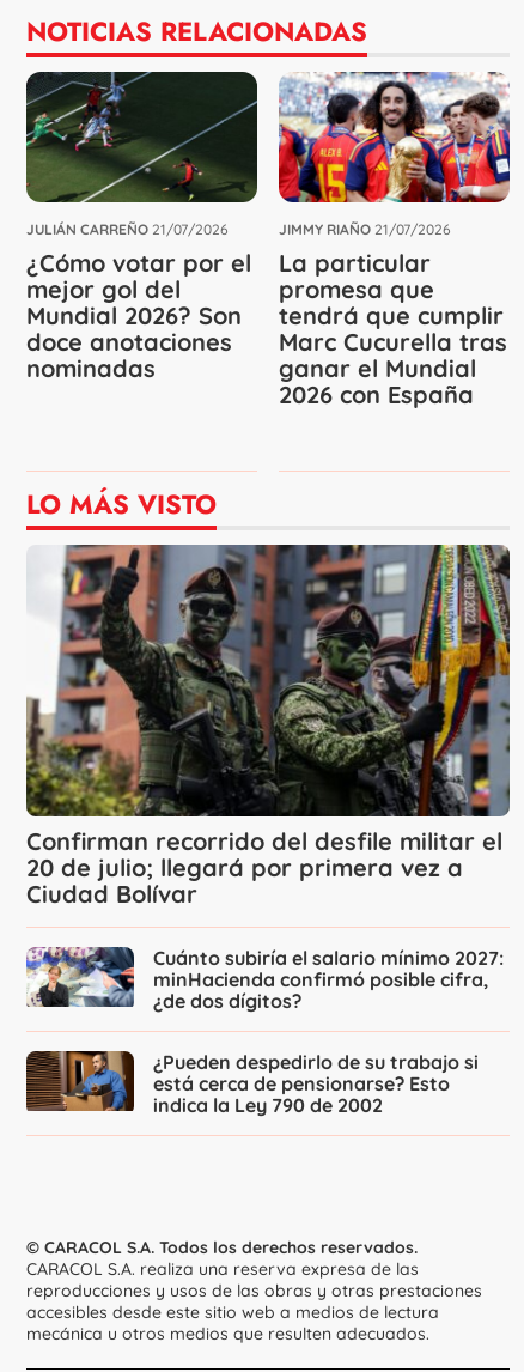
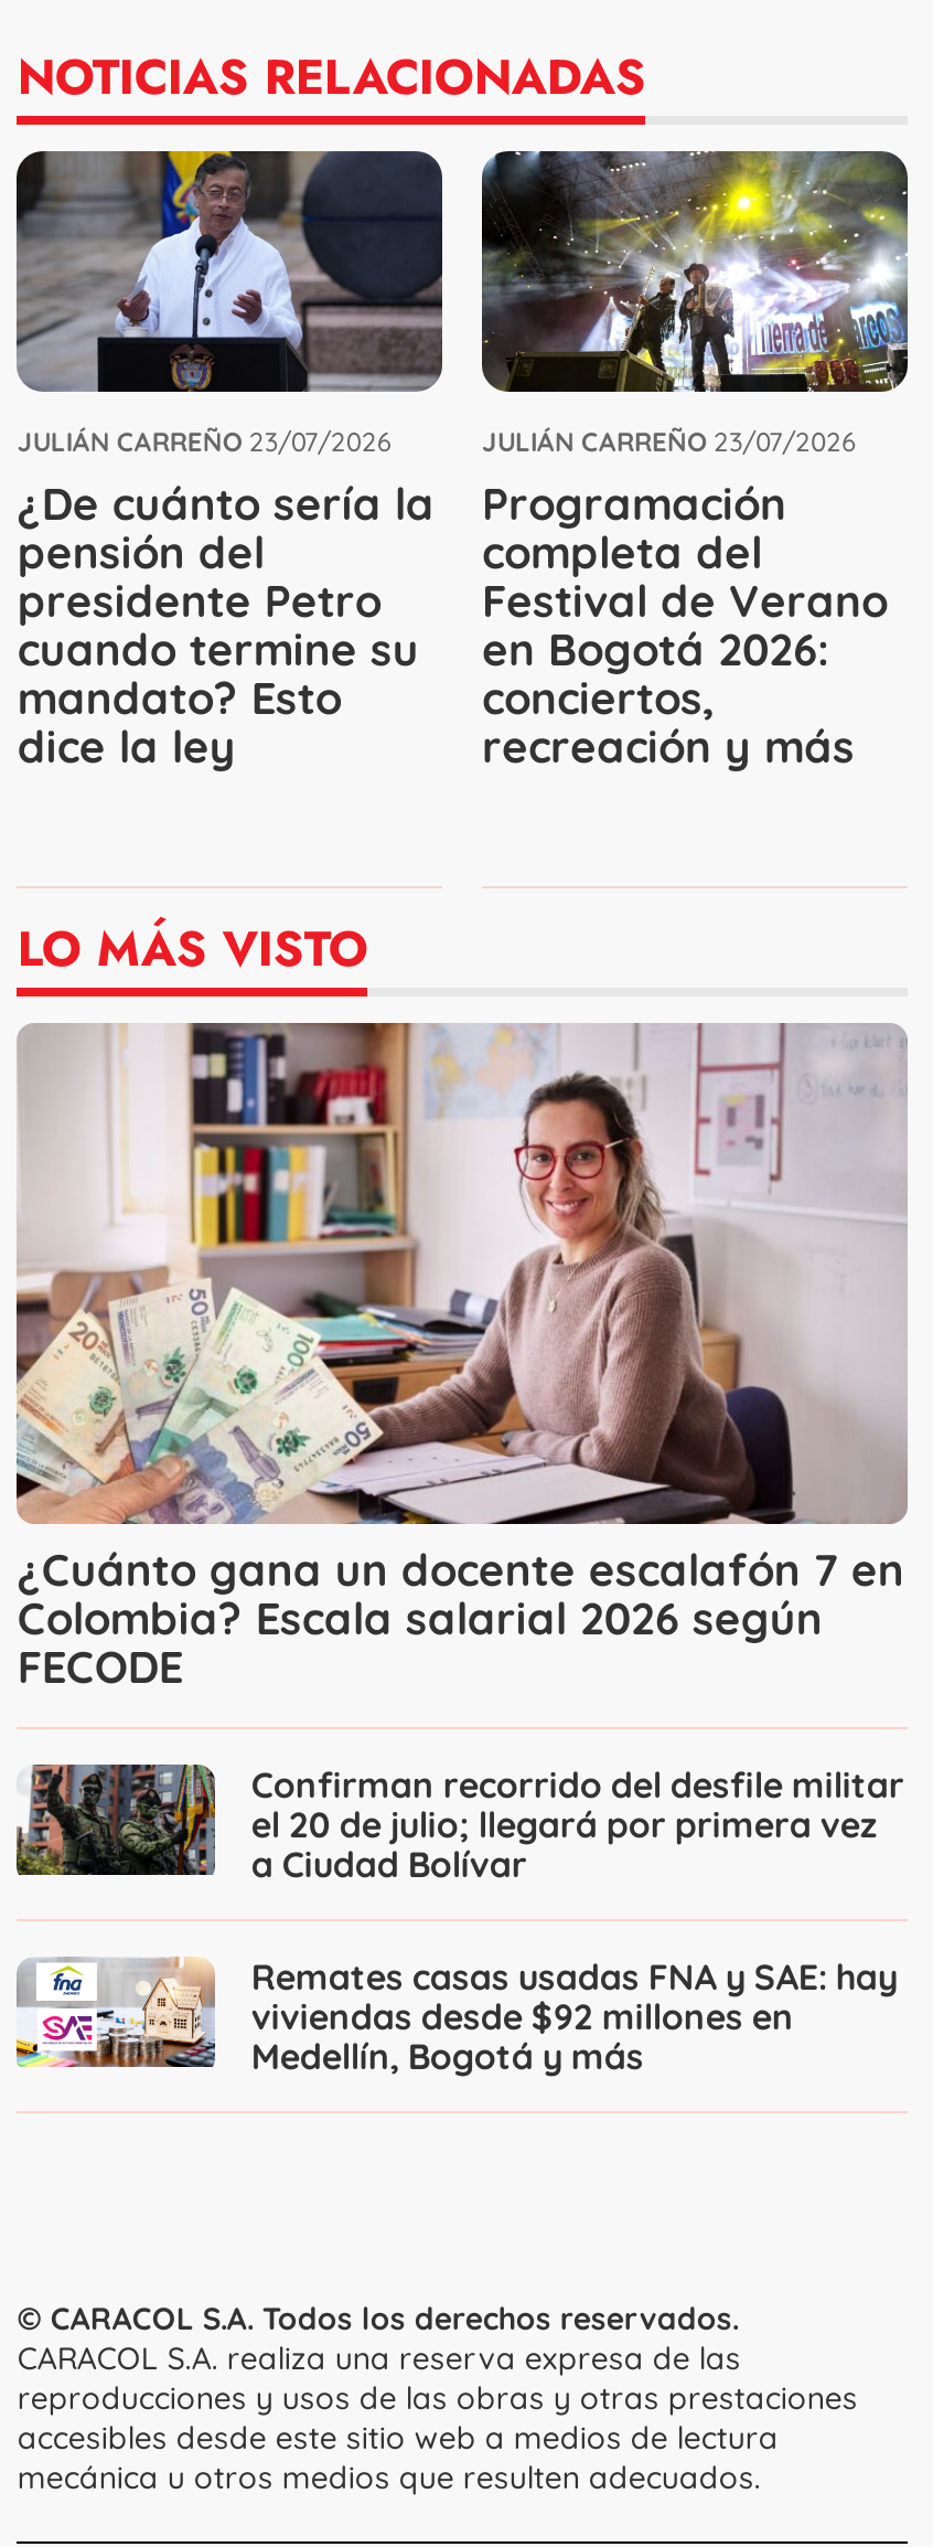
[26,71,257,383] [image] | JULIÁN CARREÑO 21/07/2026 | ¿Cómo votar por el | mejor gol del | Mundial 2026? Son | doce anotaciones | nominadas -> [17,149,444,773] [image] | JULIÁN CARREÑO 23/07/2026 | ¿De cuánto sería la | pensión del | presidente Petro | cuando termine su | mandato? Esto | dice la ley
[278,71,511,409] [image] | JIMMY RIAÑO 21/07/2026 | La particular | promesa que | tendrá que cumplir | Marc Cucurella tras | ganar el Mundial | 2026 con España -> [480,149,910,773] [image] | JULIÁN CARREÑO 23/07/2026 | Programación | completa del | Festival de Verano | en Bogotá 2026: | conciertos, | recreación y más
[26,544,511,908] [image] | Confirman recorrido del desfile militar el | 20 de julio; llegará por primera vez a | Ciudad Bolívar -> [14,1021,908,1693] [image] | ¿Cuánto gana un docente escalafón 7 en | Colombia? Escala salarial 2026 según | FECODE
[25,945,504,1012] [image] | Cuánto subiría el salario mínimo 2027: | minHacienda confirmó posible cifra, | ¿de dos dígitos? -> [14,1761,904,1885] [image] | Confirman recorrido del desfile militar | el 20 de julio; llegará por primera vez | a Ciudad Bolívar
[25,1050,479,1117] [image] | ¿Pueden despedirlo de su trabajo si | está cerca de pensionarse? Esto | indica la Ley 790 de 2002 -> [14,1953,897,2077] [image] | Remates casas usadas FNA y SAE: hay | viviendas desde $92 millones en | Medellín, Bogotá y más

